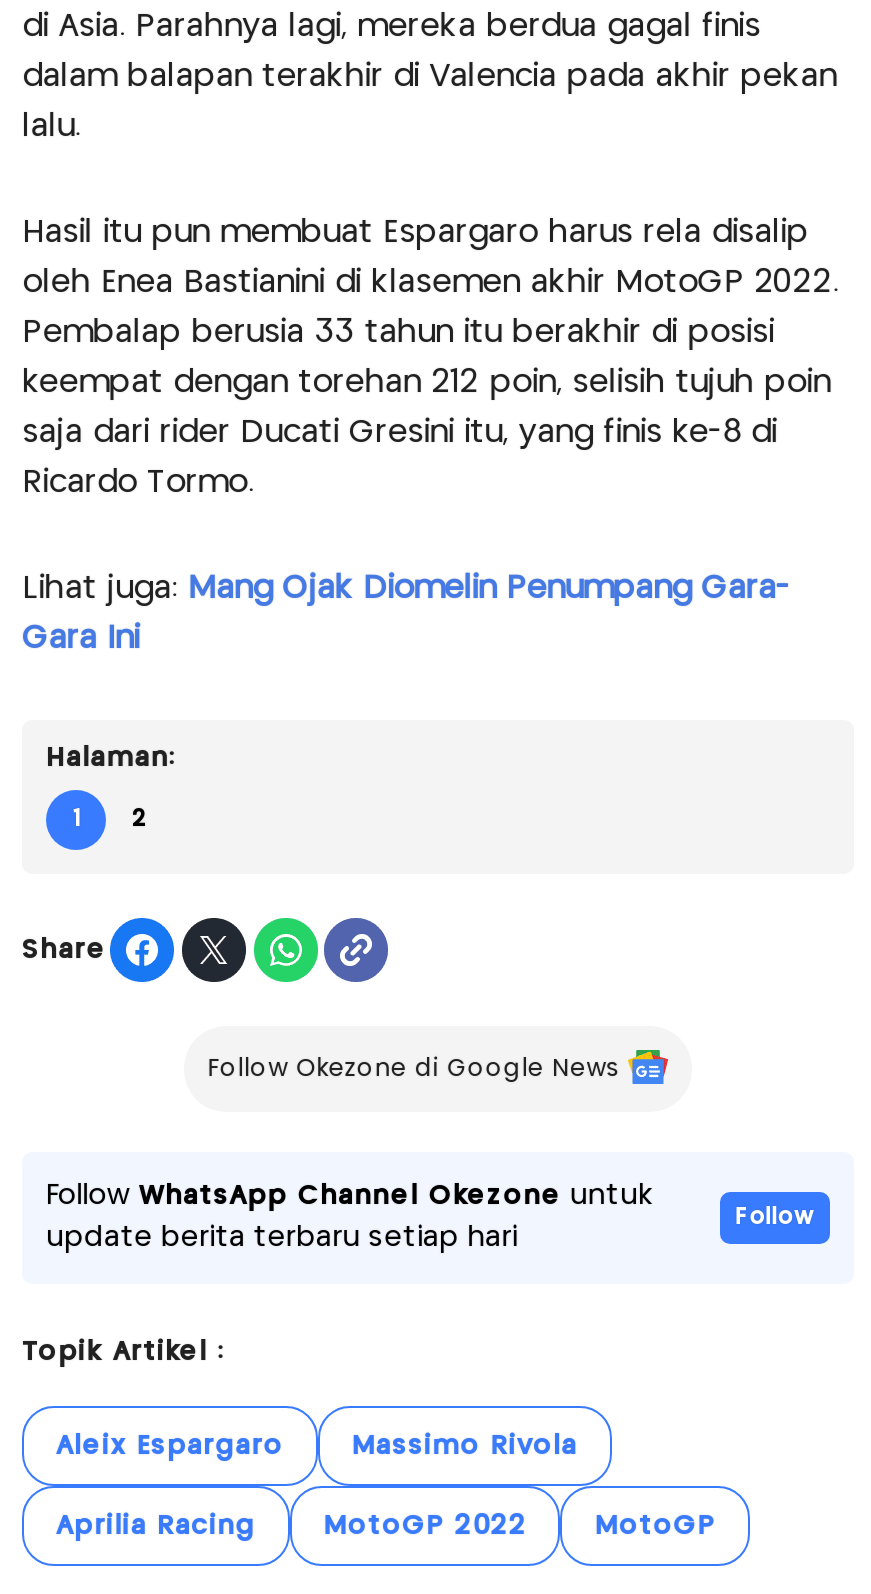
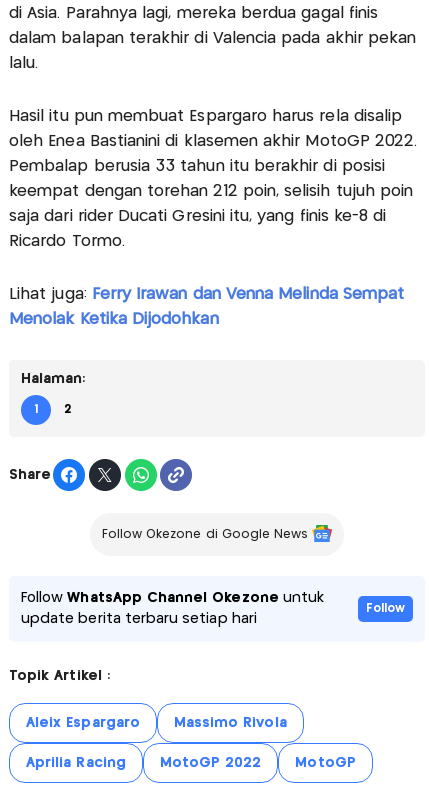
[22,575,790,605] Lihat juga: Mang Ojak Diomelin Penumpang Gara- -> [9,287,404,302] Lihat juga: Ferry Irawan dan Venna Melinda Sempat
[22,625,139,655] Gara Ini -> [9,312,219,327] Menolak Ketika Dijodohkan

